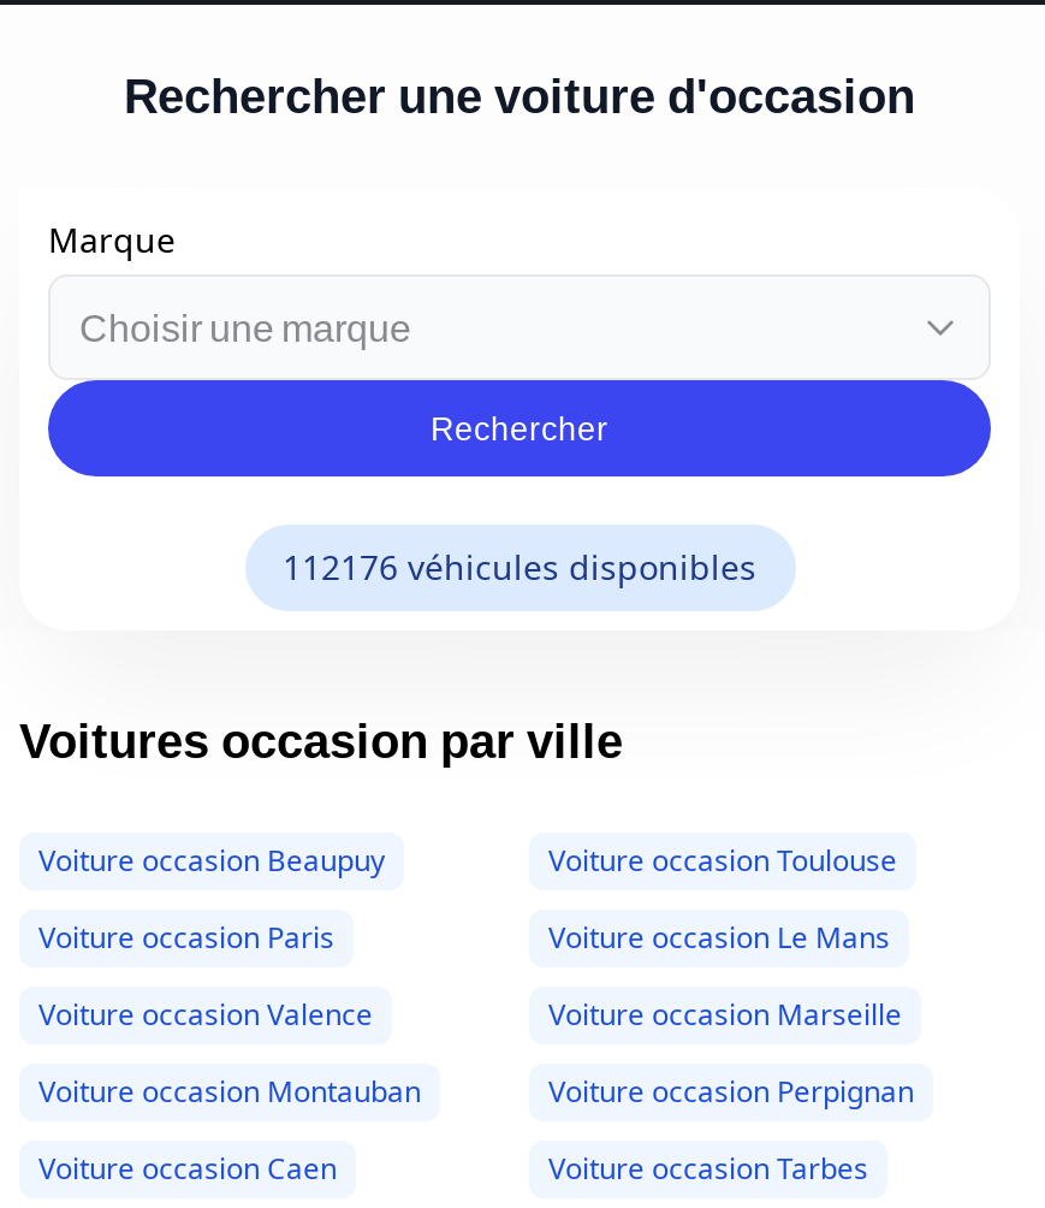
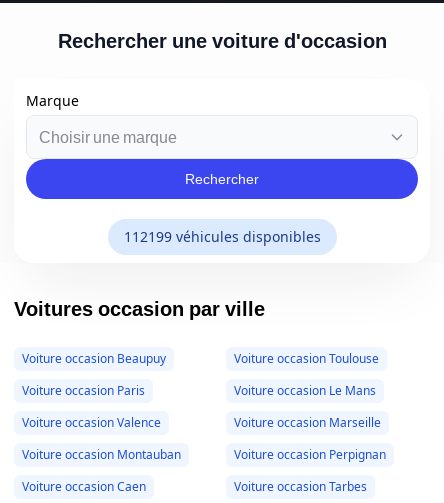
[283,545,756,586] 112176 véhicules disponibles -> [123,227,320,244] 112199 véhicules disponibles

